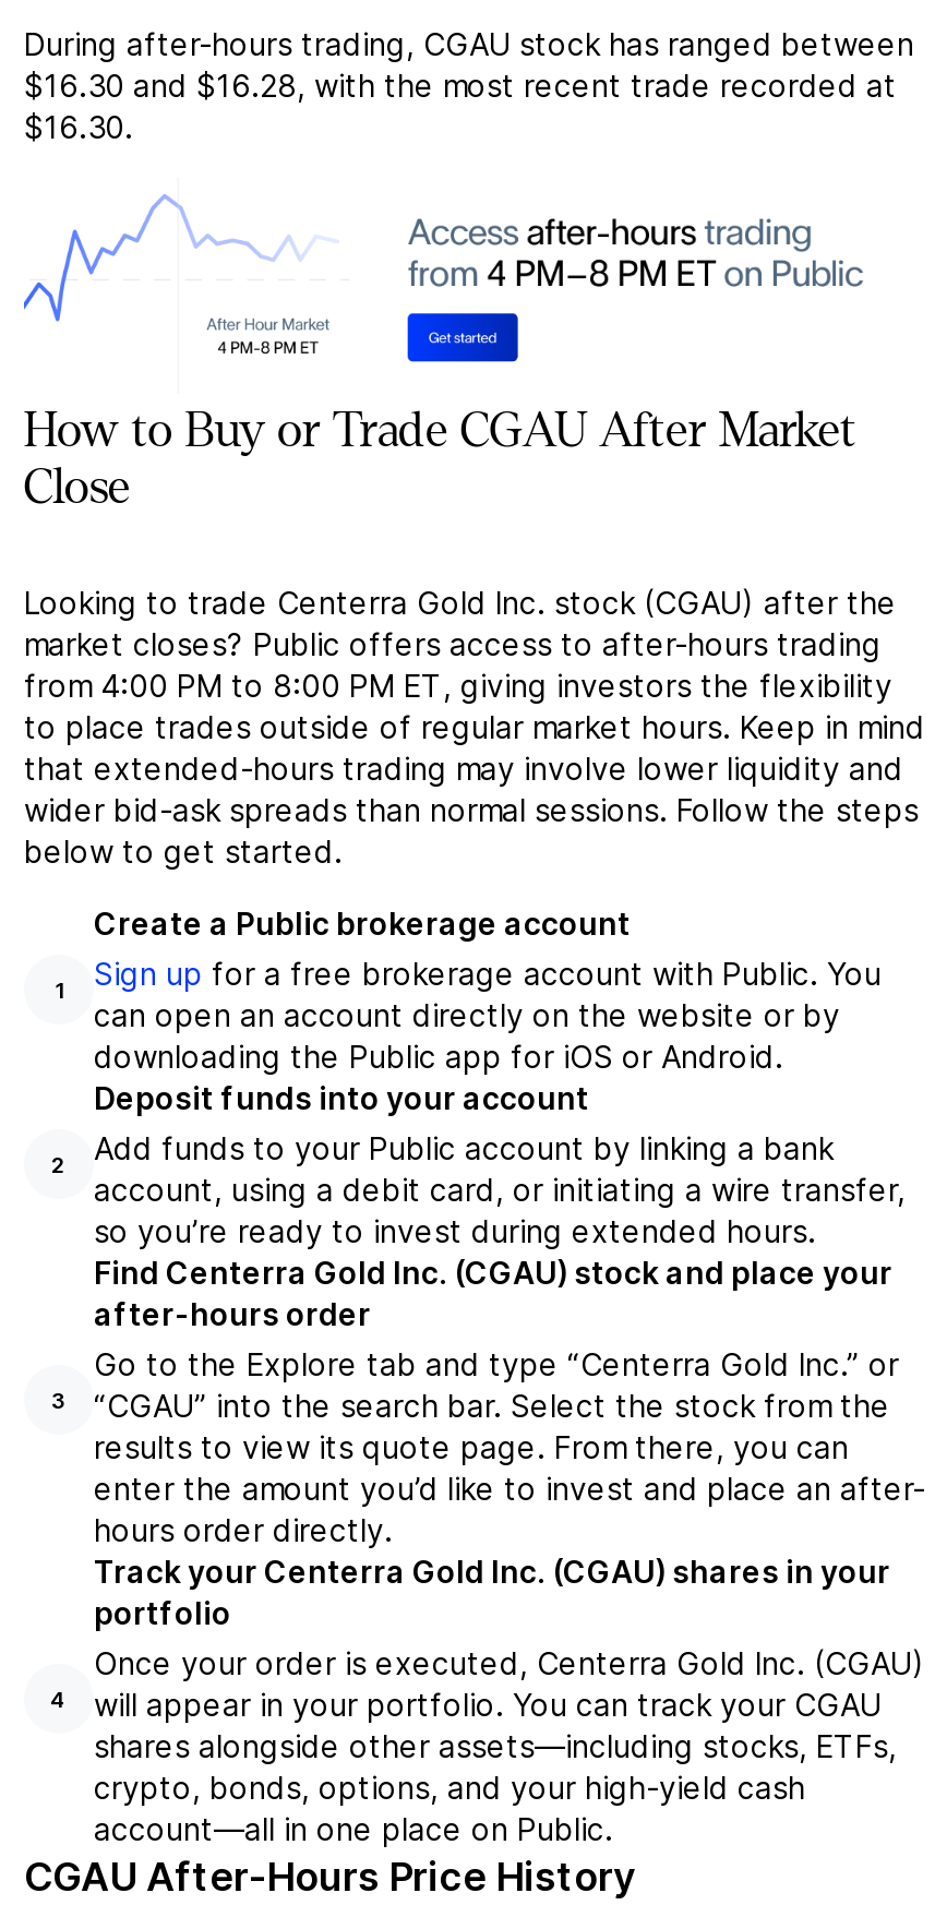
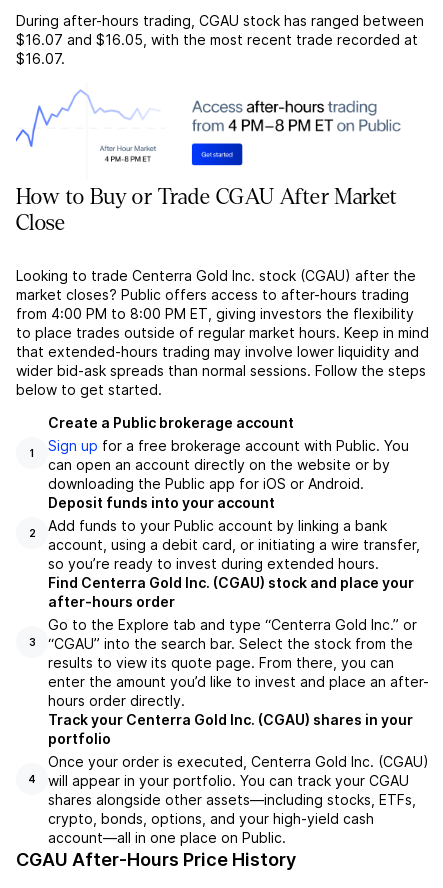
[24,67,897,105] $16.30 and $16.28, with the most recent trade recorded at -> [16,31,418,48] $16.07 and $16.05, with the most recent trade recorded at
[24,109,133,146] $16.30. -> [16,50,65,67] $16.07.

